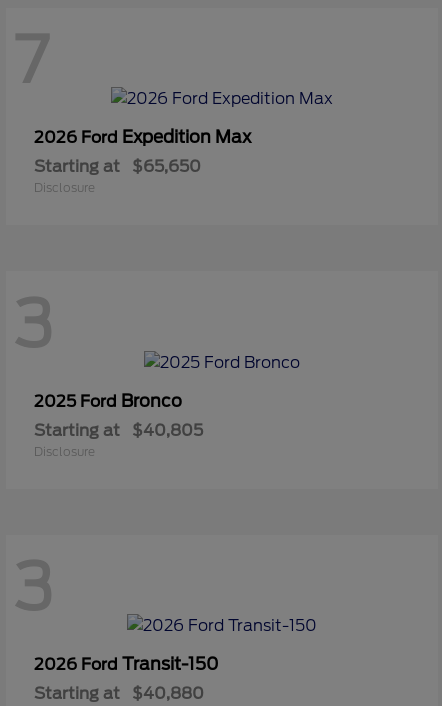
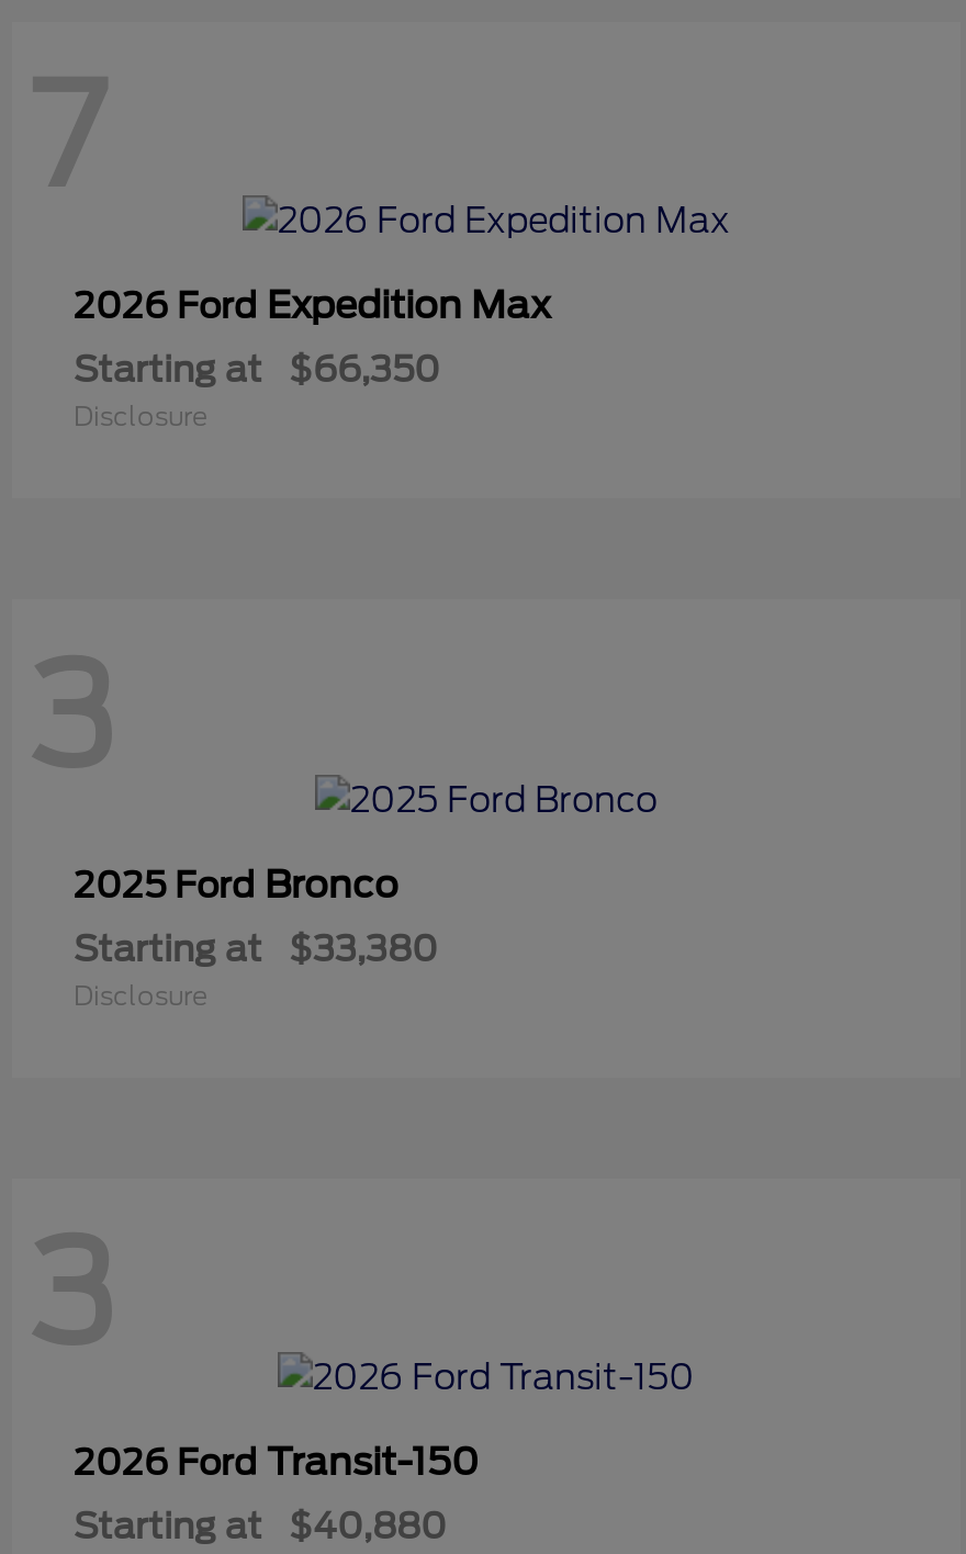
[34,157,201,176] Starting at $65,650 -> [74,349,440,391] Starting at $66,350
[34,421,203,440] Starting at $40,805 -> [74,928,438,969] Starting at $33,380

